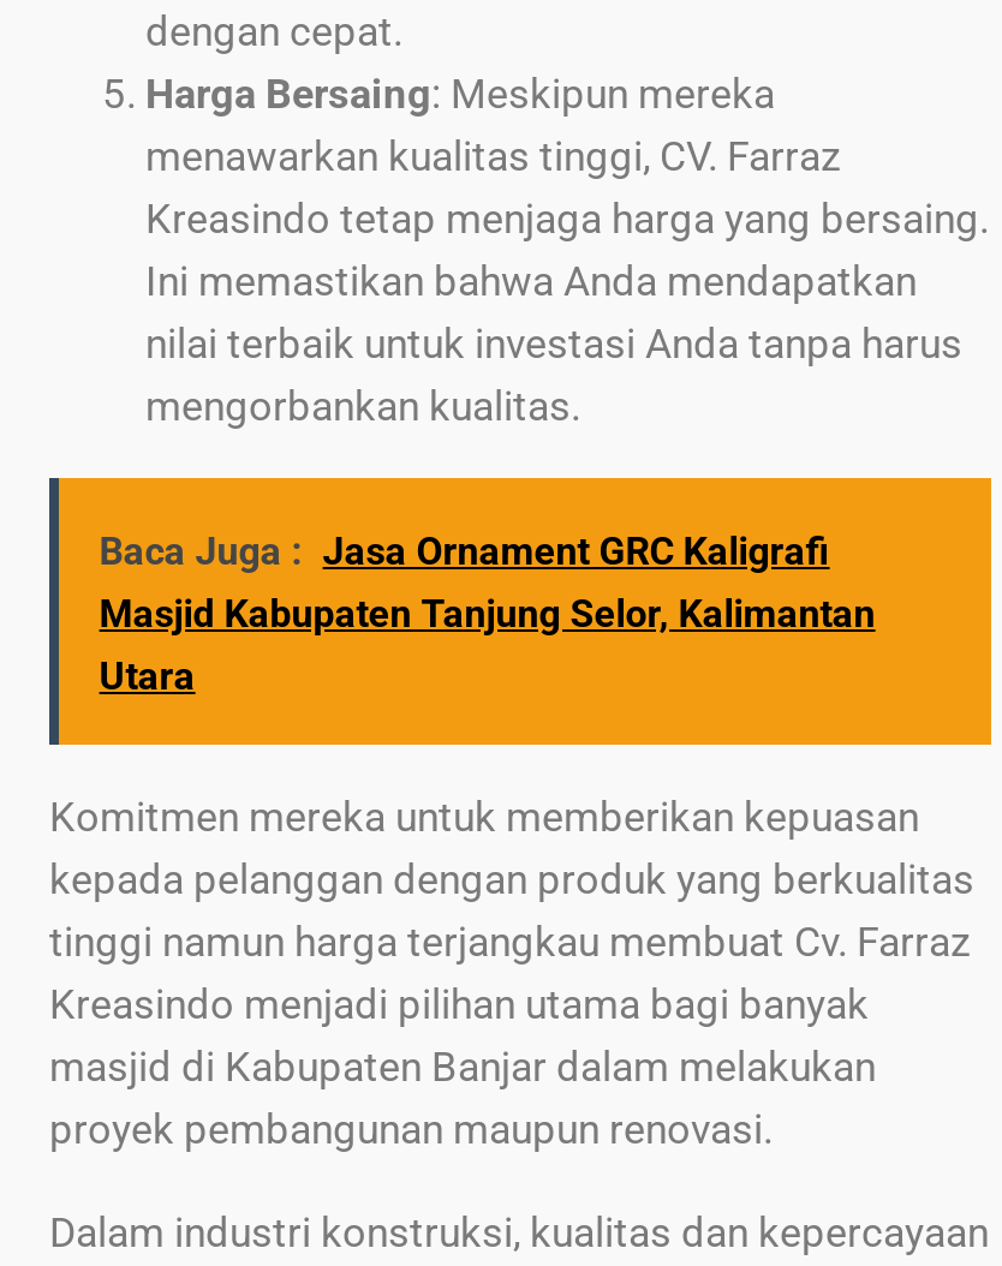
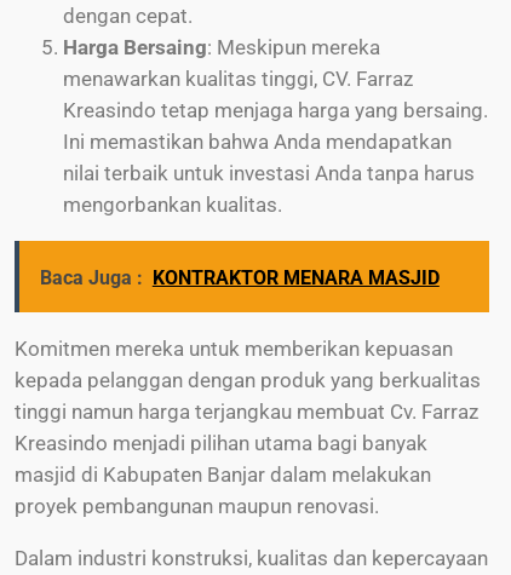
[99,528,875,698] Baca Juga : Jasa Ornament GRC Kaligrafi | Masjid Kabupaten Tanjung Selor, Kalimantan | Utara -> [40,266,439,289] Baca Juga : KONTRAKTOR MENARA MASJID

